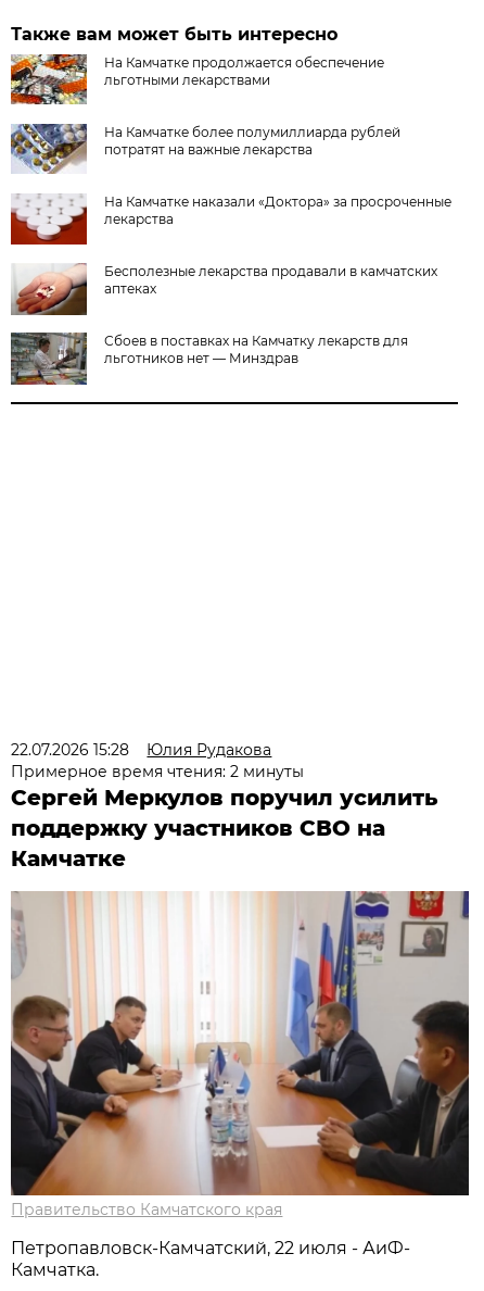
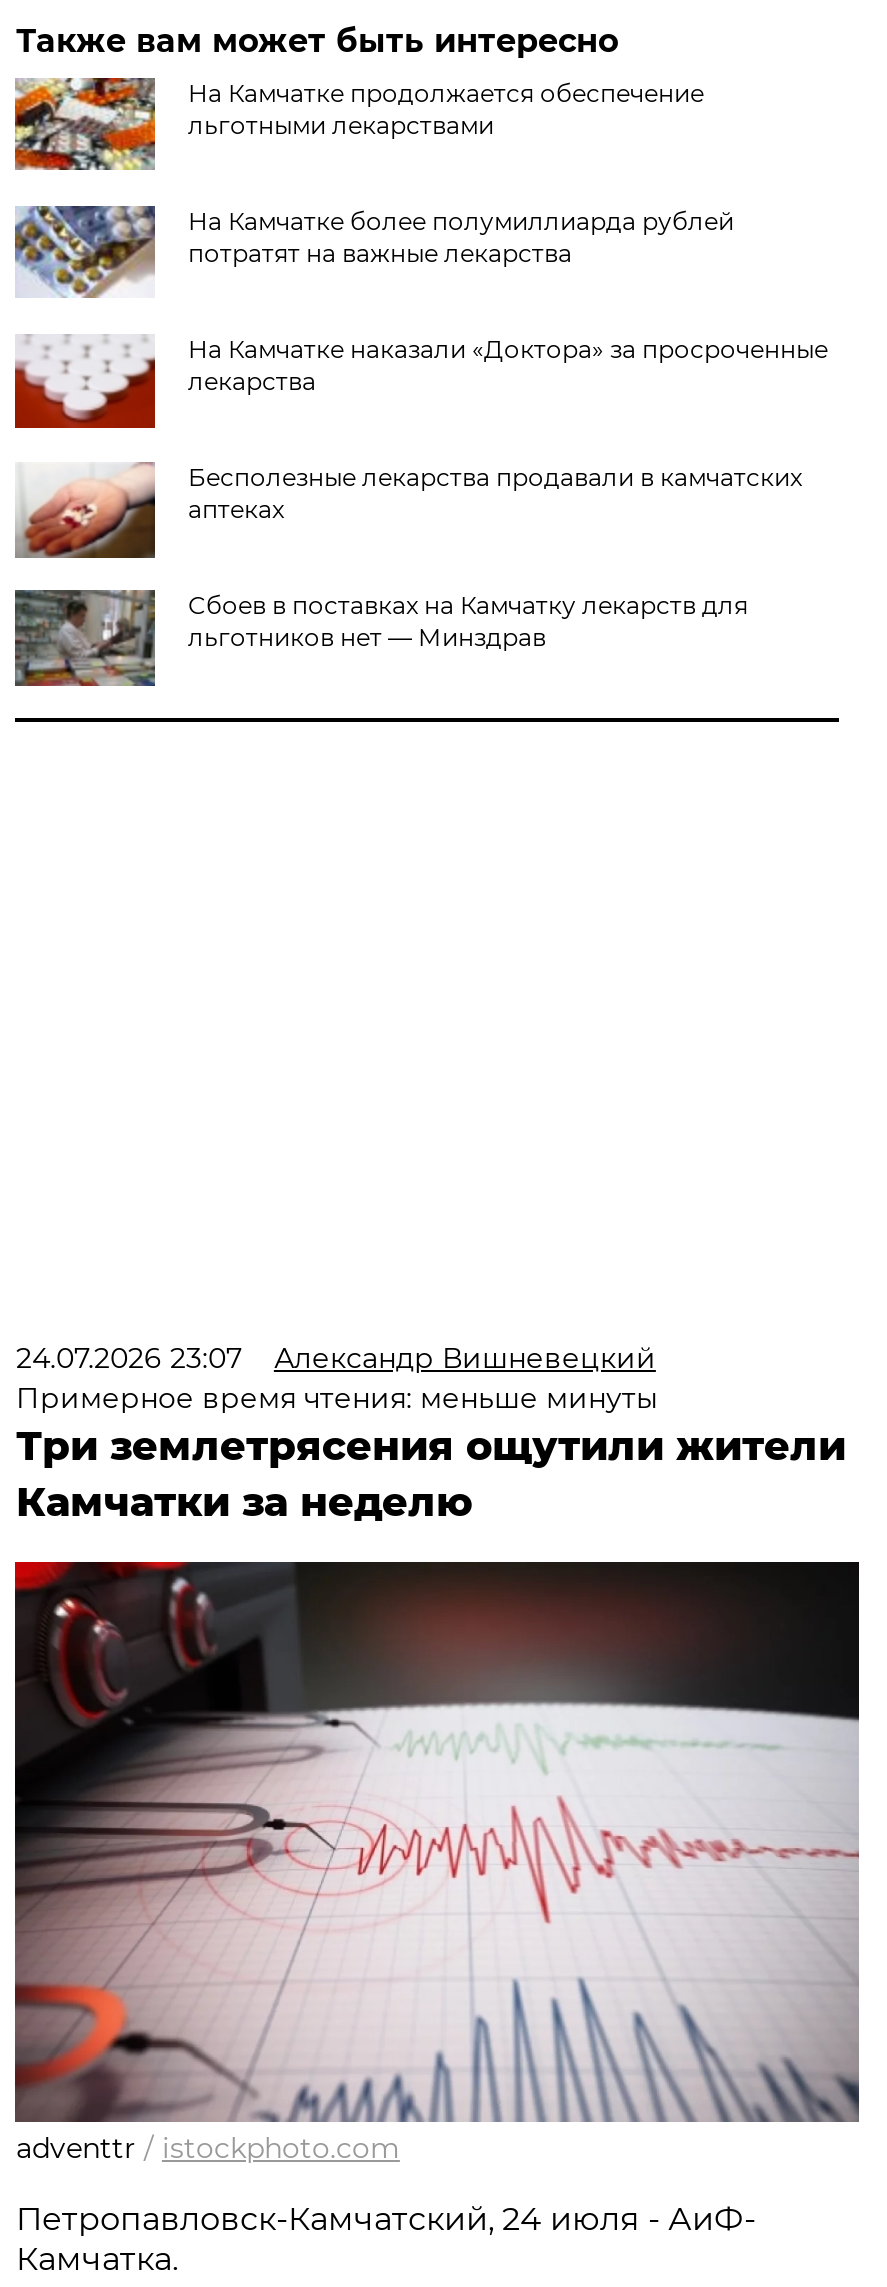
[11,740,438,871] 22.07.2026 15:28 | Юлия Рудакова | Примерное время чтения: 2 минуты | Сергей Меркулов поручил усилить | поддержку участников СВО на | Камчатке -> [16,1340,846,1526] 24.07.2026 23:07 | Александр Вишневецкий | Примерное время чтения: меньше минуты | Три землетрясения ощутили жители | Камчатки за неделю
[11,890,470,1219] [image] | Правительство Камчатского края -> [15,1560,861,2166] [image] | adventtr / istockphoto.com
[11,1238,411,1258] Петропавловск-Камчатский, 22 июля - АиФ- -> [16,2200,756,2238] Петропавловск-Камчатский, 24 июля - АиФ-

